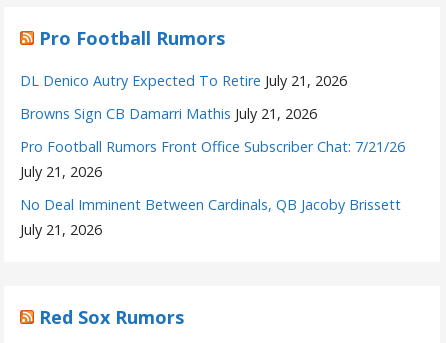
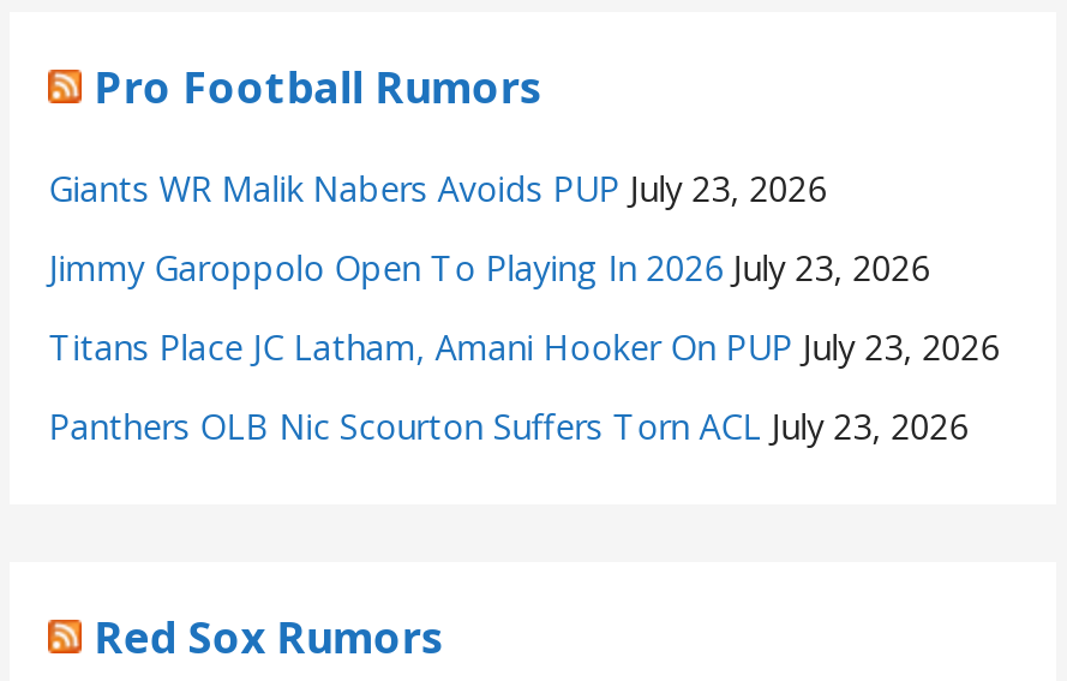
[20,71,347,90] DL Denico Autry Expected To Retire July 21, 2026 -> [48,166,826,211] Giants WR Malik Nabers Avoids PUP July 23, 2026
[20,104,317,123] Browns Sign CB Damarri Mathis July 21, 2026 -> [48,245,929,291] Jimmy Garoppolo Open To Playing In 2026 July 23, 2026
[20,137,405,181] Pro Football Rumors Front Office Subscriber Chat: 7/21/26 | July 21, 2026 -> [48,324,999,370] Titans Place JC Latham, Amani Hooker On PUP July 23, 2026
[20,195,401,239] No Deal Imminent Between Cardinals, QB Jacoby Brissett | July 21, 2026 -> [48,404,968,449] Panthers OLB Nic Scourton Suffers Torn ACL July 23, 2026

